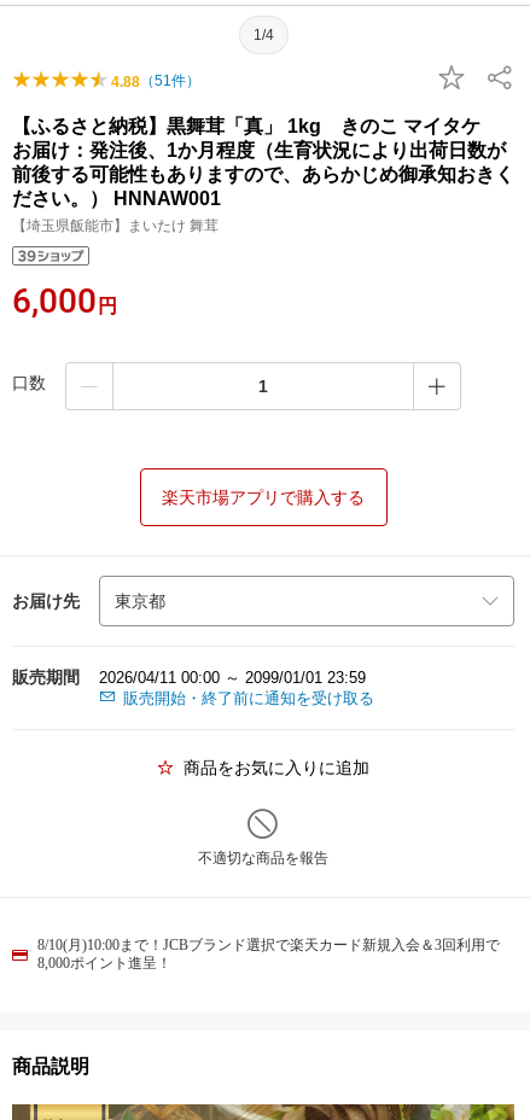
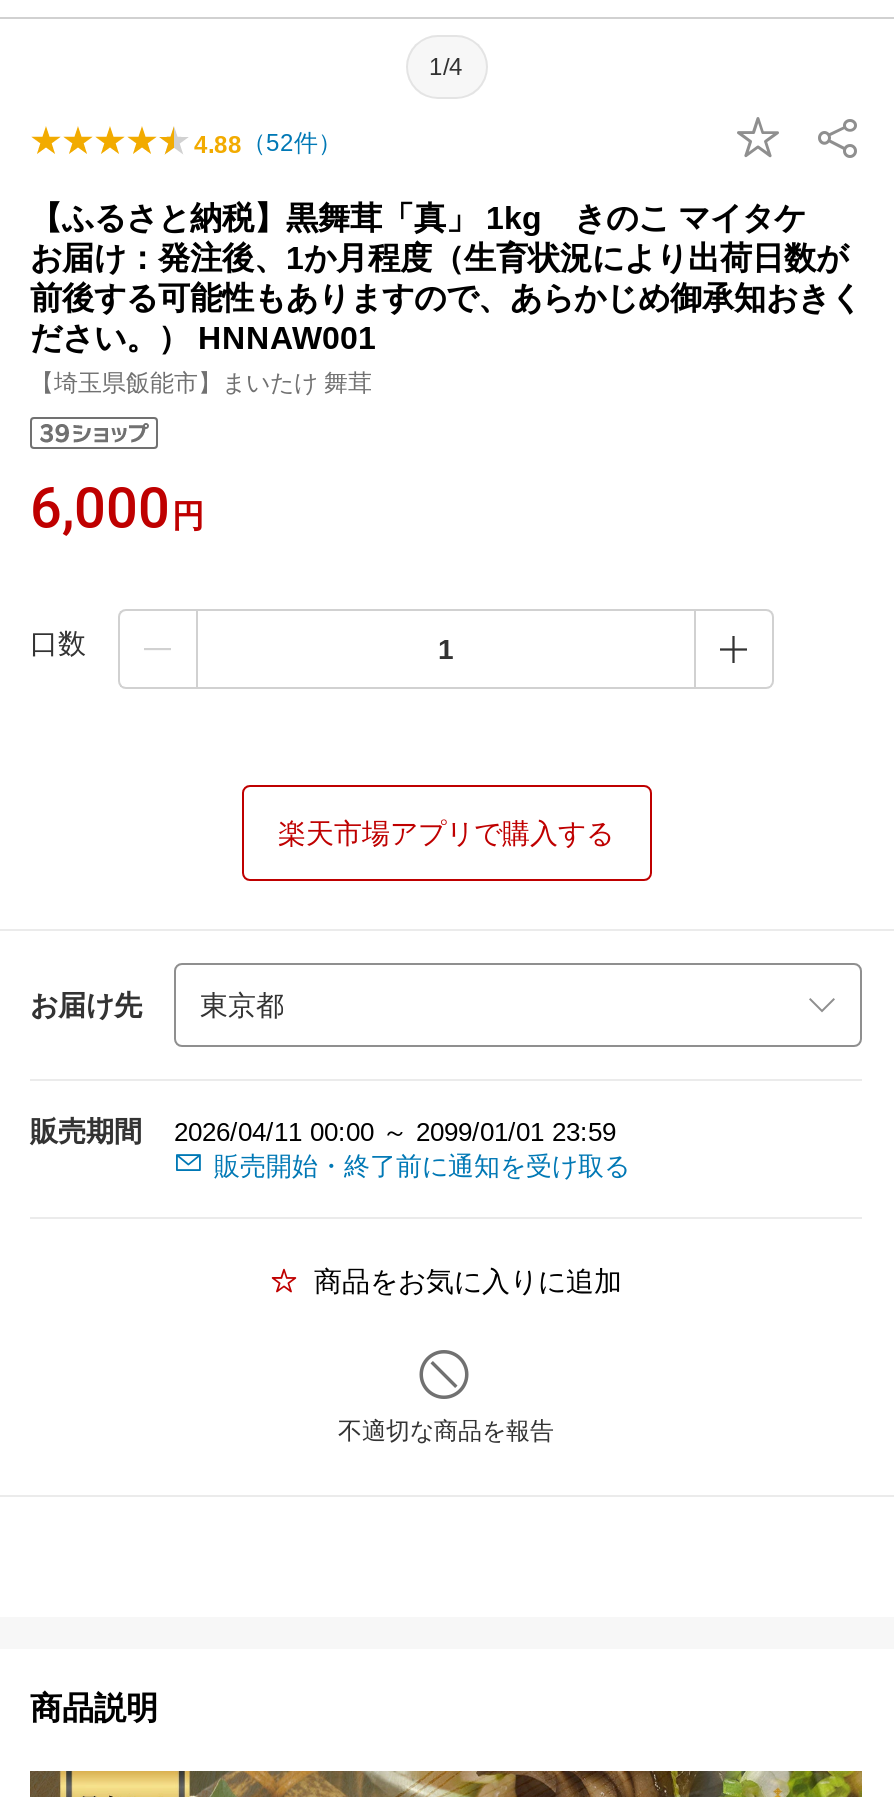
[111,72,200,91] 4.88（51件） -> [194,129,342,159] 4.88（52件）
[37,937,500,972] 8/10(月)10:00まで！JCBブランド選択で楽天カード新規入会＆3回利用で | 8,000ポイント進呈！ -> none

